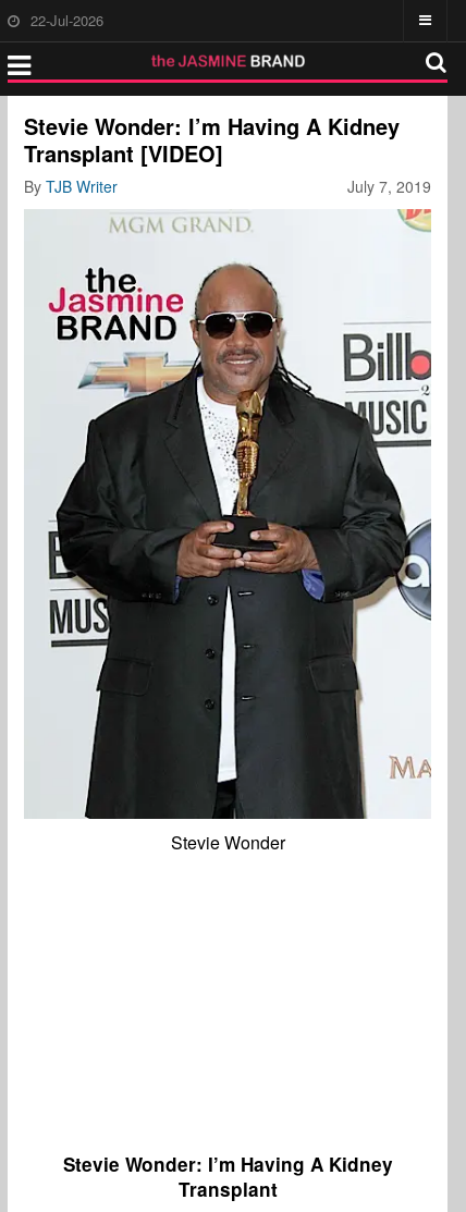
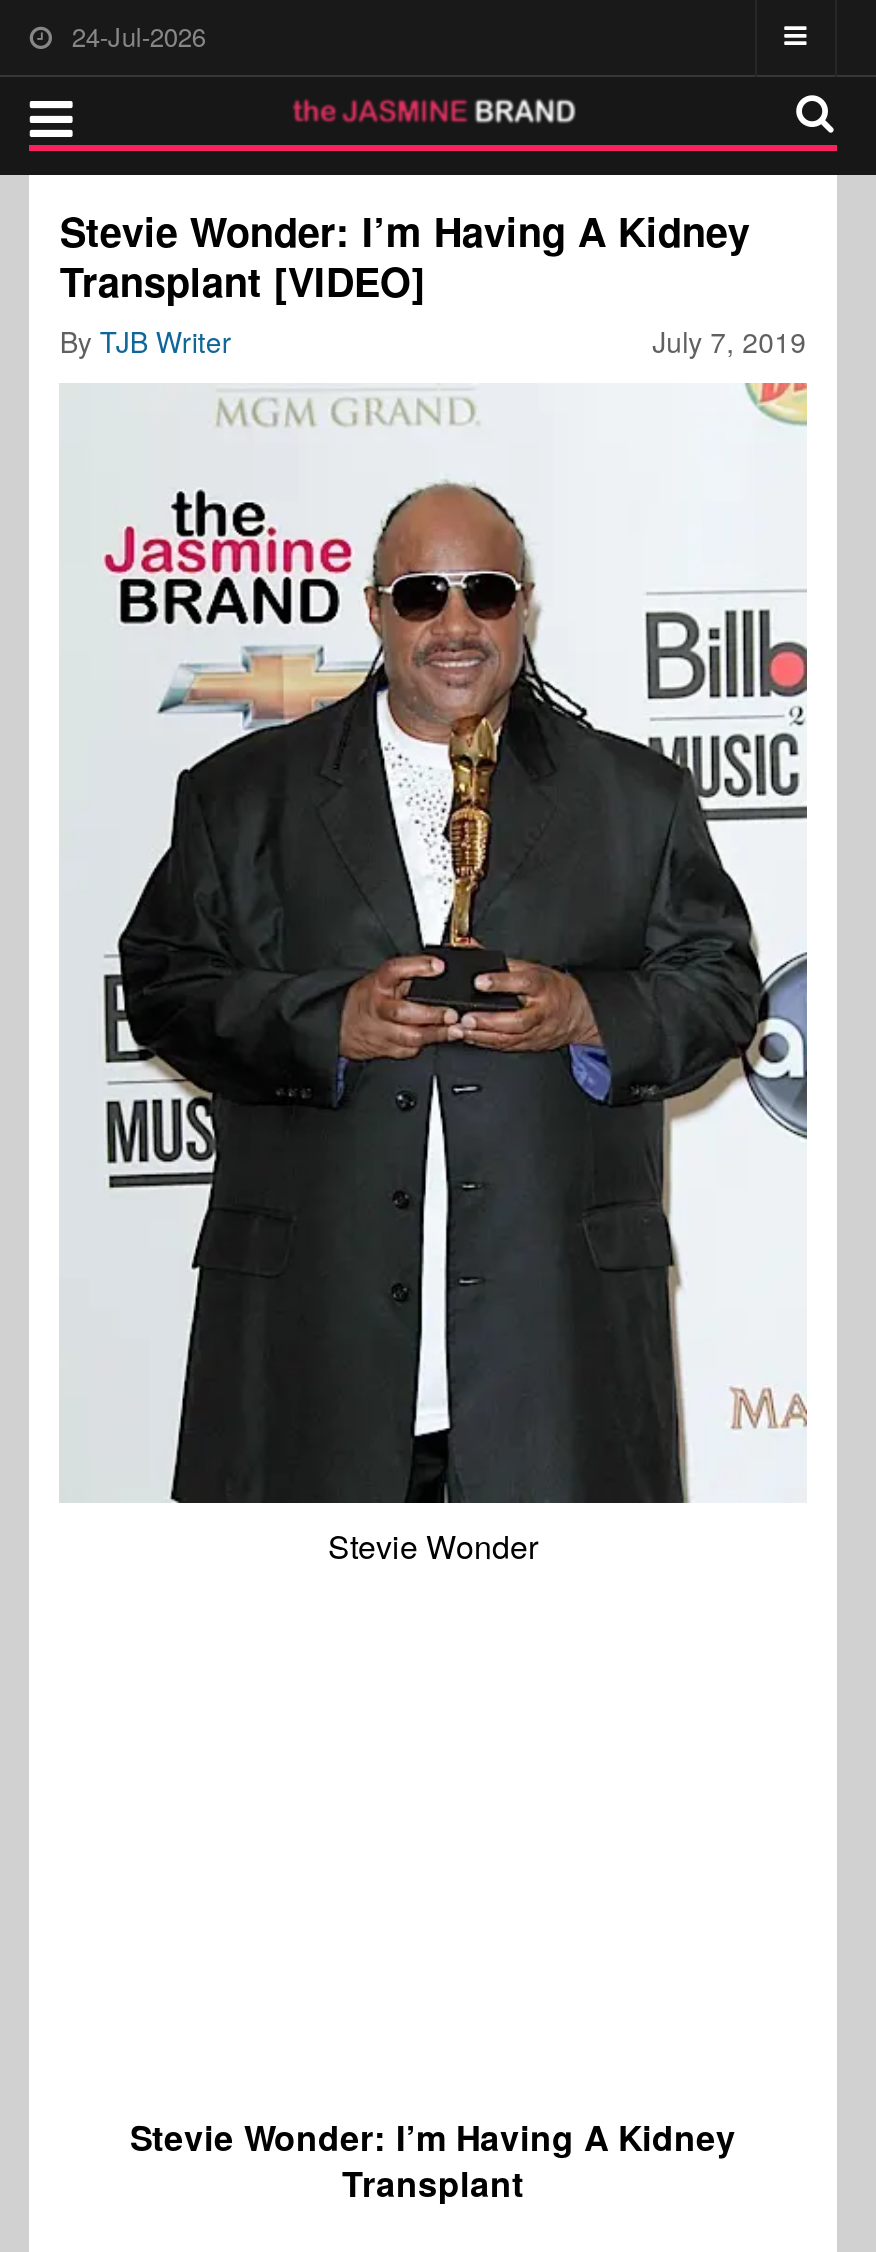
[31,10,104,30] 22-Jul-2026 -> [72,17,206,55] 24-Jul-2026

